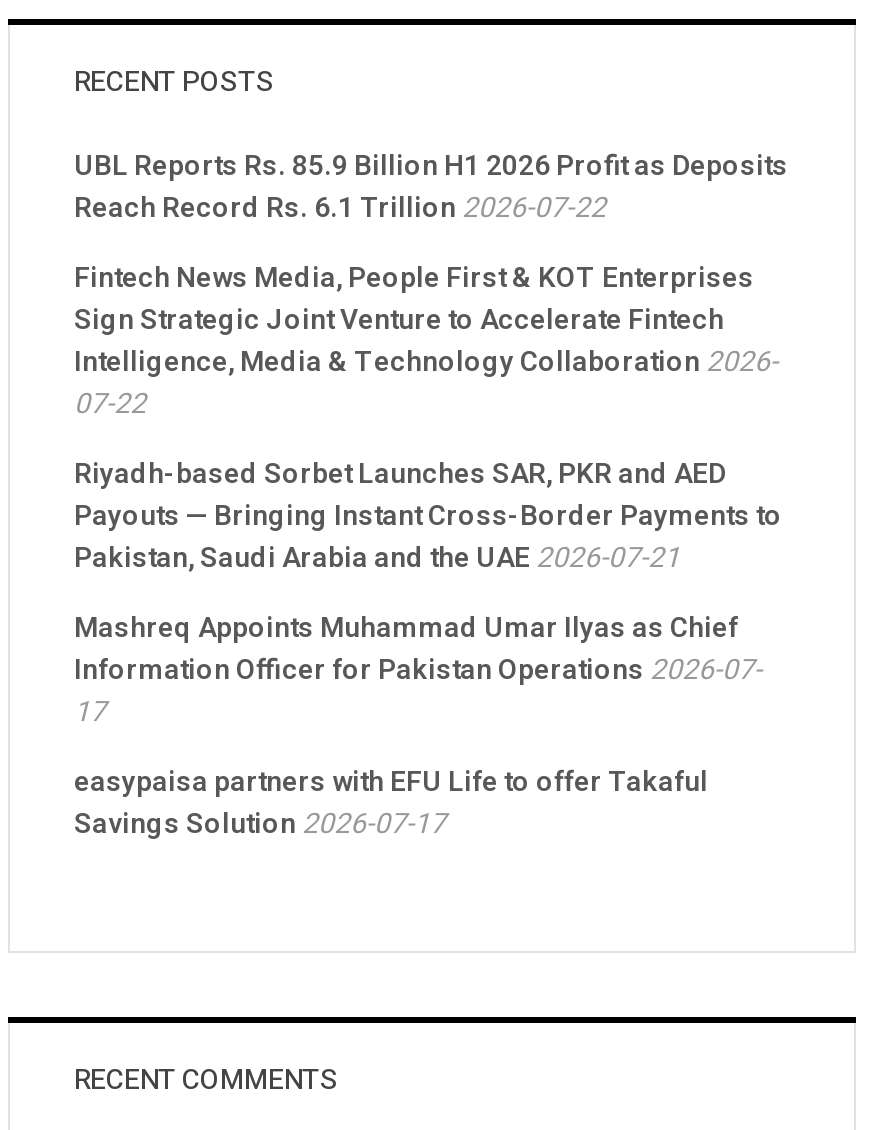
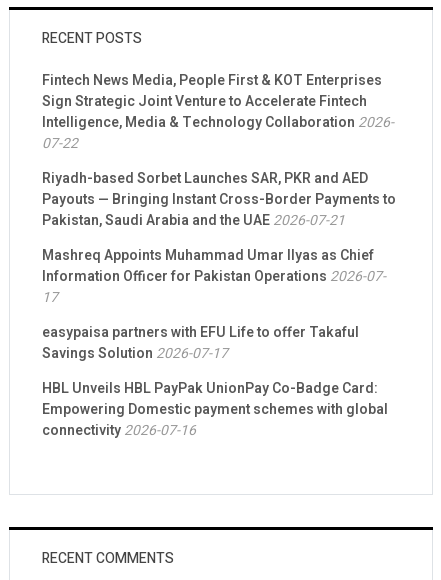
[74,144,788,228] UBL Reports Rs. 85.9 Billion H1 2026 Profit as Deposits | Reach Record Rs. 6.1 Trillion 2026-07-22 -> none
moved [74,256,782,844] -> [42,70,396,364]: Fintech News Media, People First & KOT Enterprises | Sign Strategic Joint Venture to Accelerate Fintech | Intelligence, Media & Technology Collaboration 2026- | ... | easypaisa partners with EFU Life to offer Takaful | Savings Solution 2026-07-17
none -> [42,378,388,441] HBL Unveils HBL PayPak UnionPay Co-Badge Card: | Empowering Domestic payment schemes with global | connectivity 2026-07-16

